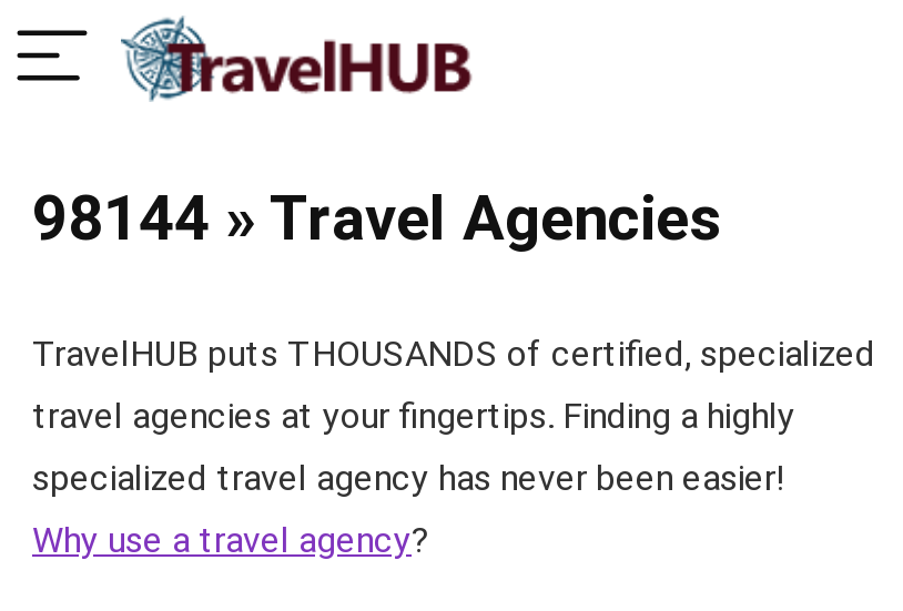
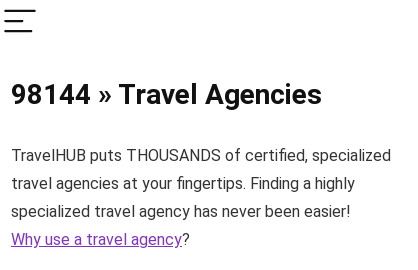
[119,16,474,102] [image] -> none

